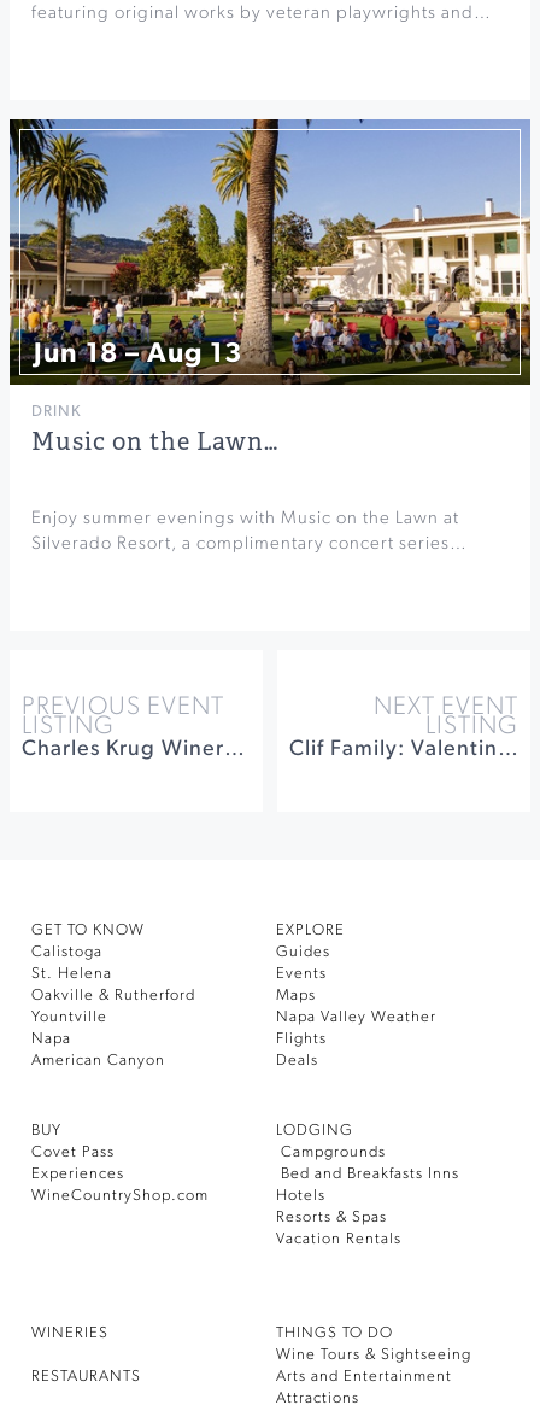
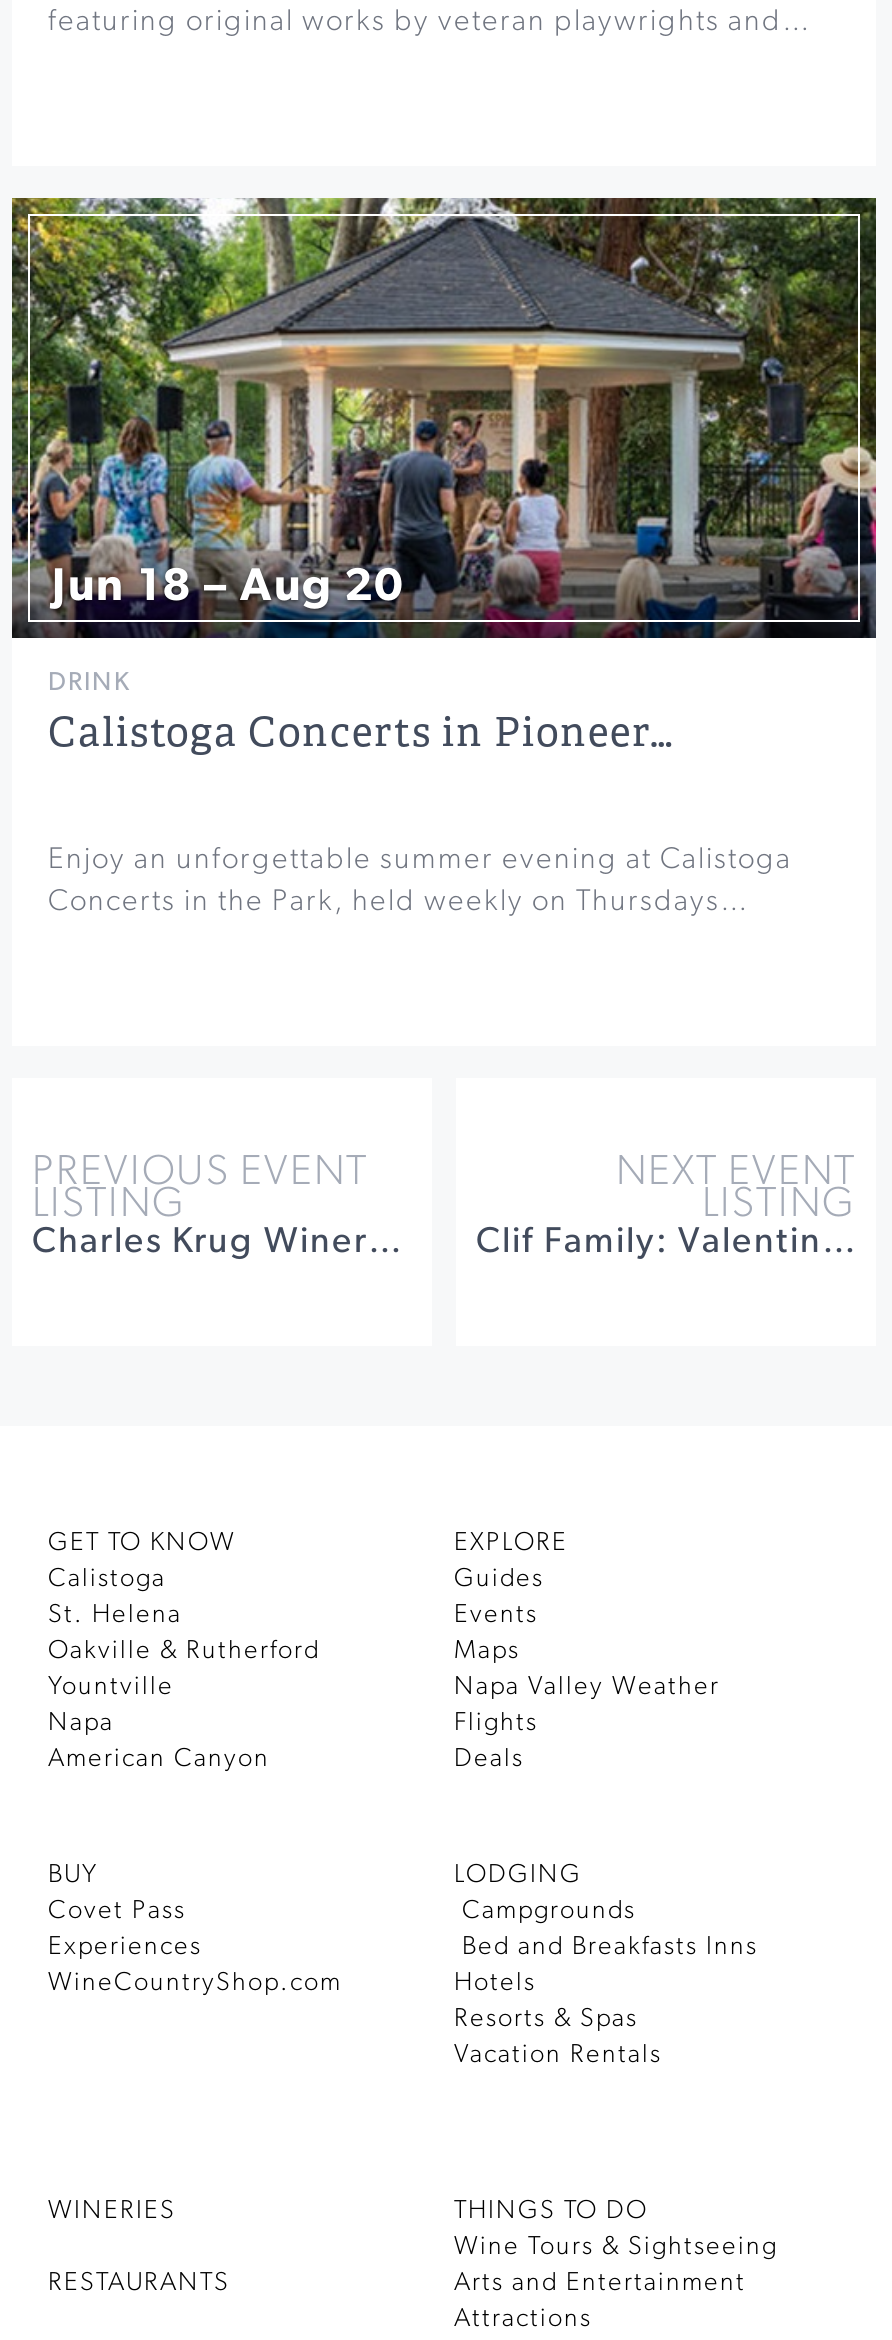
[8,118,532,385] [image] | Jun 18 – Aug 13 -> [10,196,878,638] [image] | Jun 18 – Aug 20
[31,427,278,457] Music on the Lawn… -> [48,708,674,758] Calistoga Concerts in Pioneer…
[31,510,468,554] Enjoy summer evenings with Music on the Lawn at | Silverado Resort, a complimentary concert series… -> [48,846,792,918] Enjoy an unforgettable summer evening at Calistoga | Concerts in the Park, held weekly on Thursdays…

